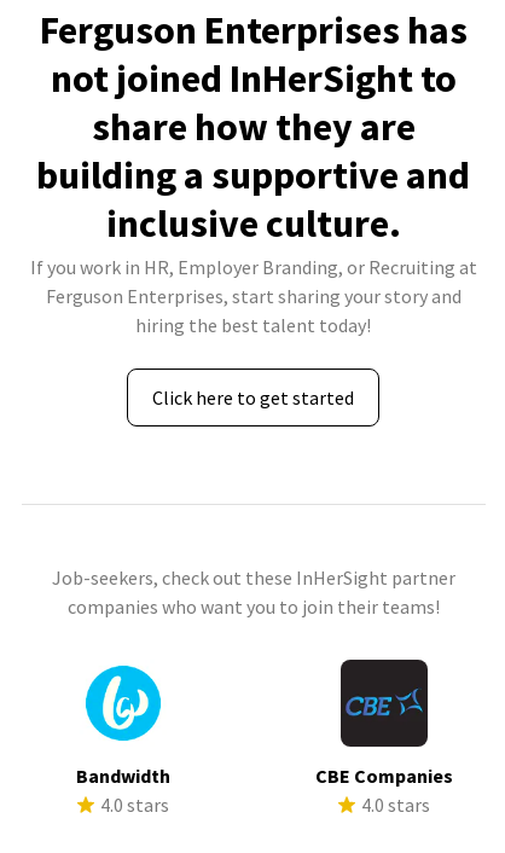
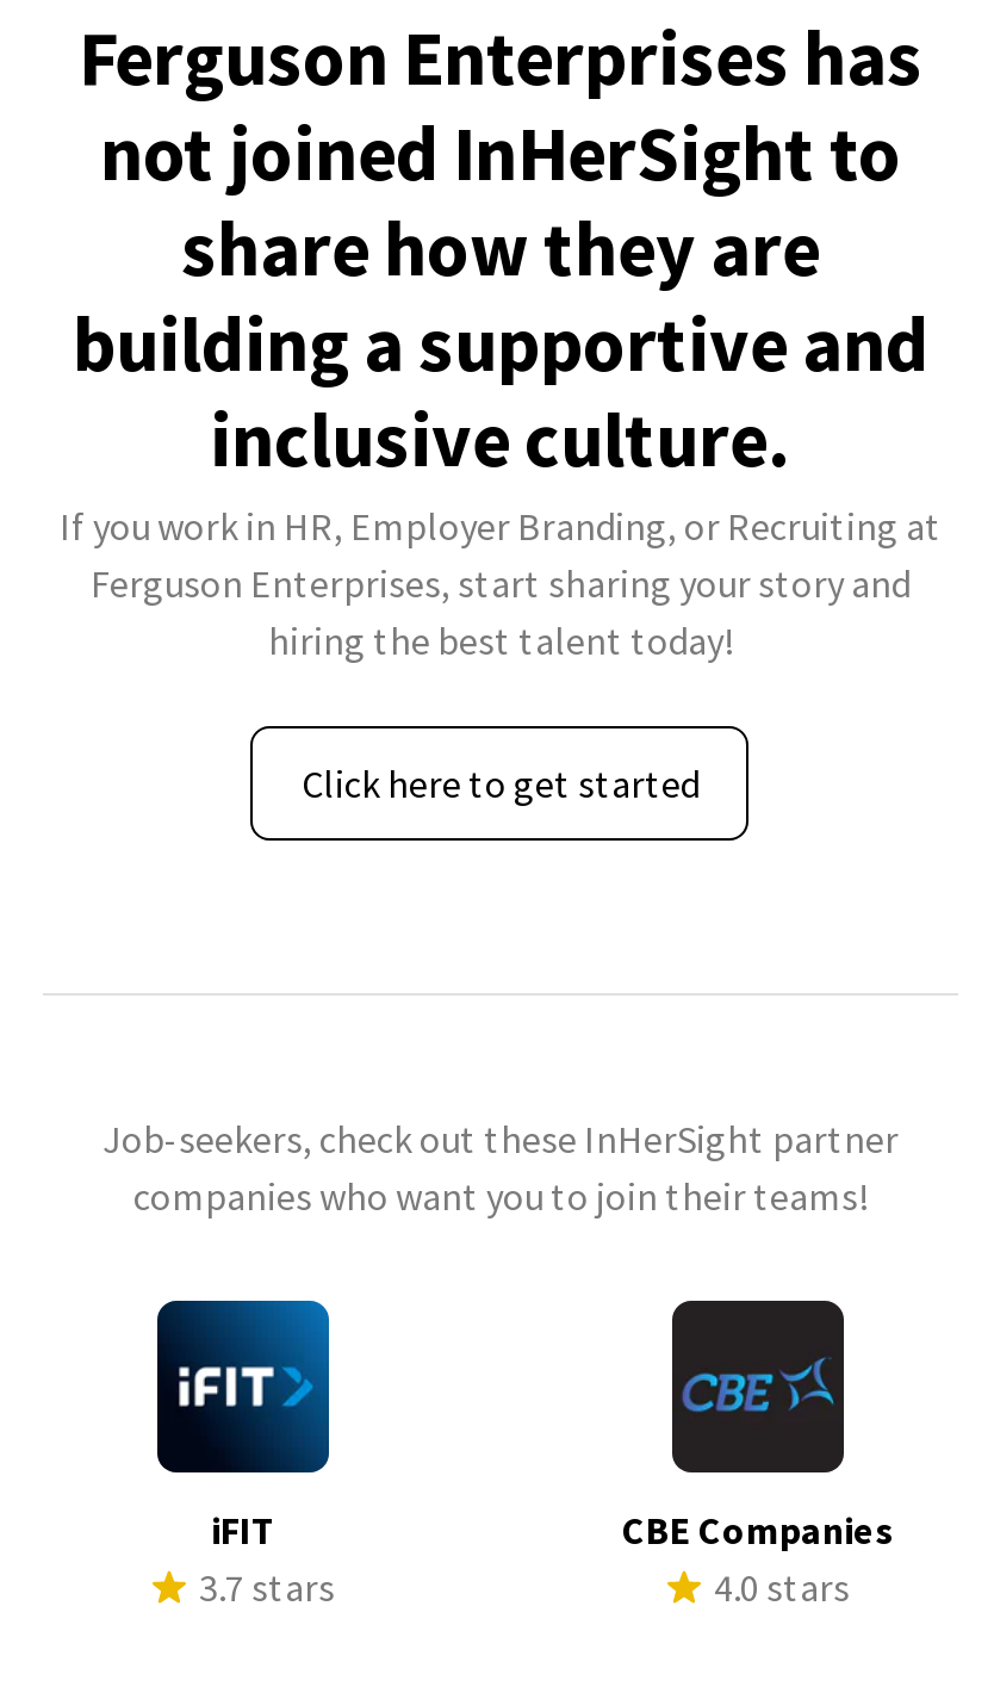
[76,660,170,817] [image] | Bandwidth | 4.0 stars -> [155,1298,335,1611] [image] | iFIT | 3.7 stars

